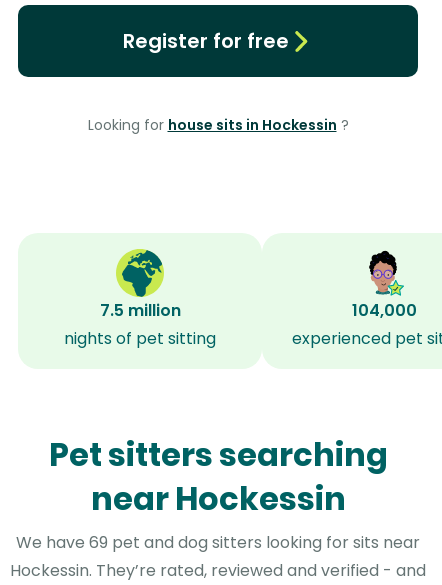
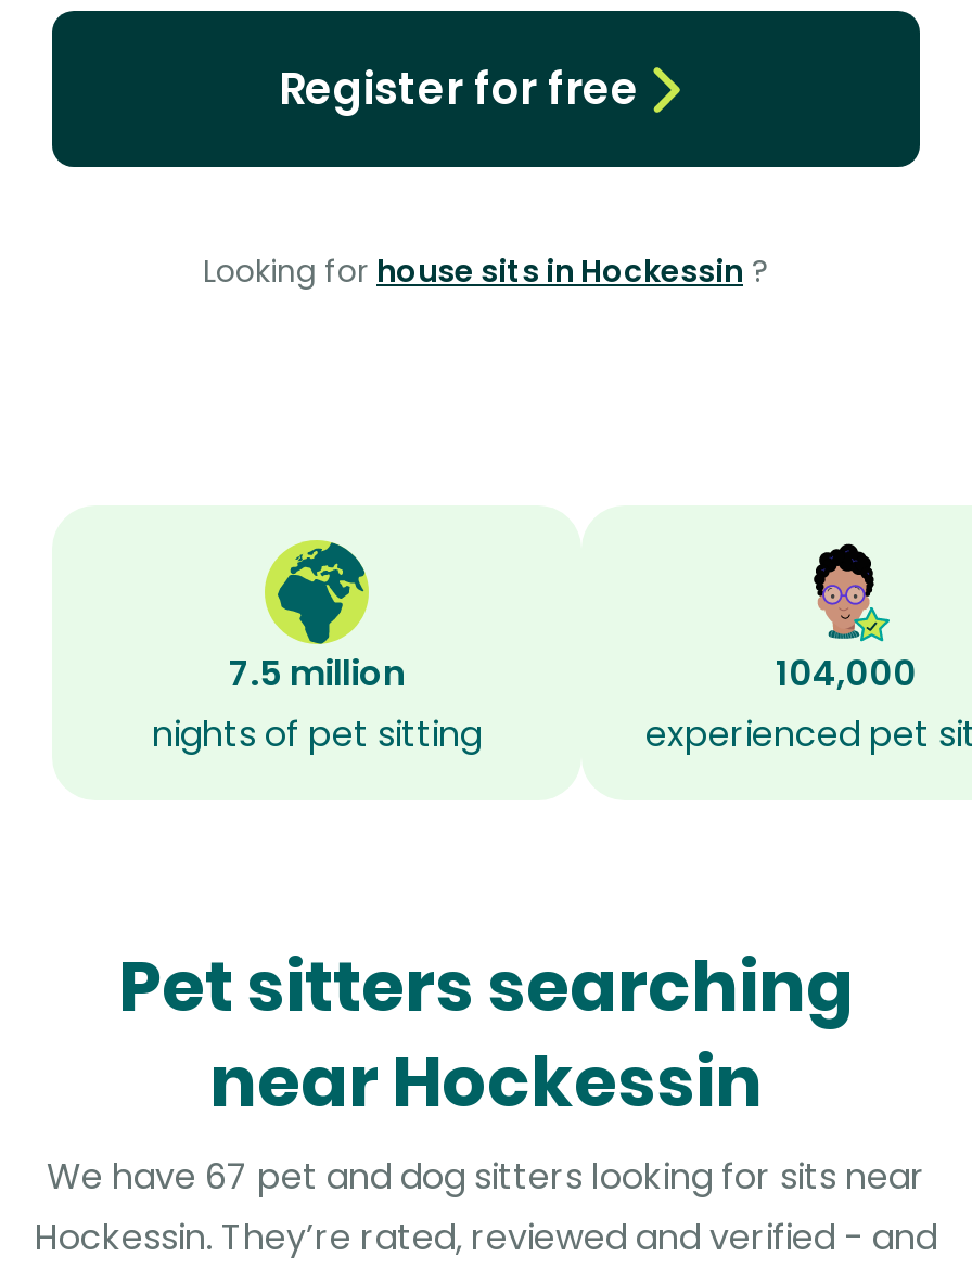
[16,531,420,554] We have 69 pet and dog sitters looking for sits near -> [47,1152,925,1202] We have 67 pet and dog sitters looking for sits near

